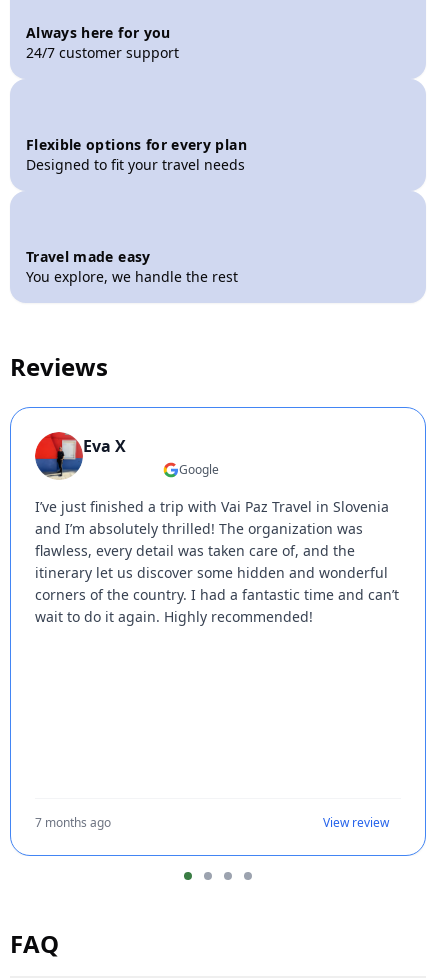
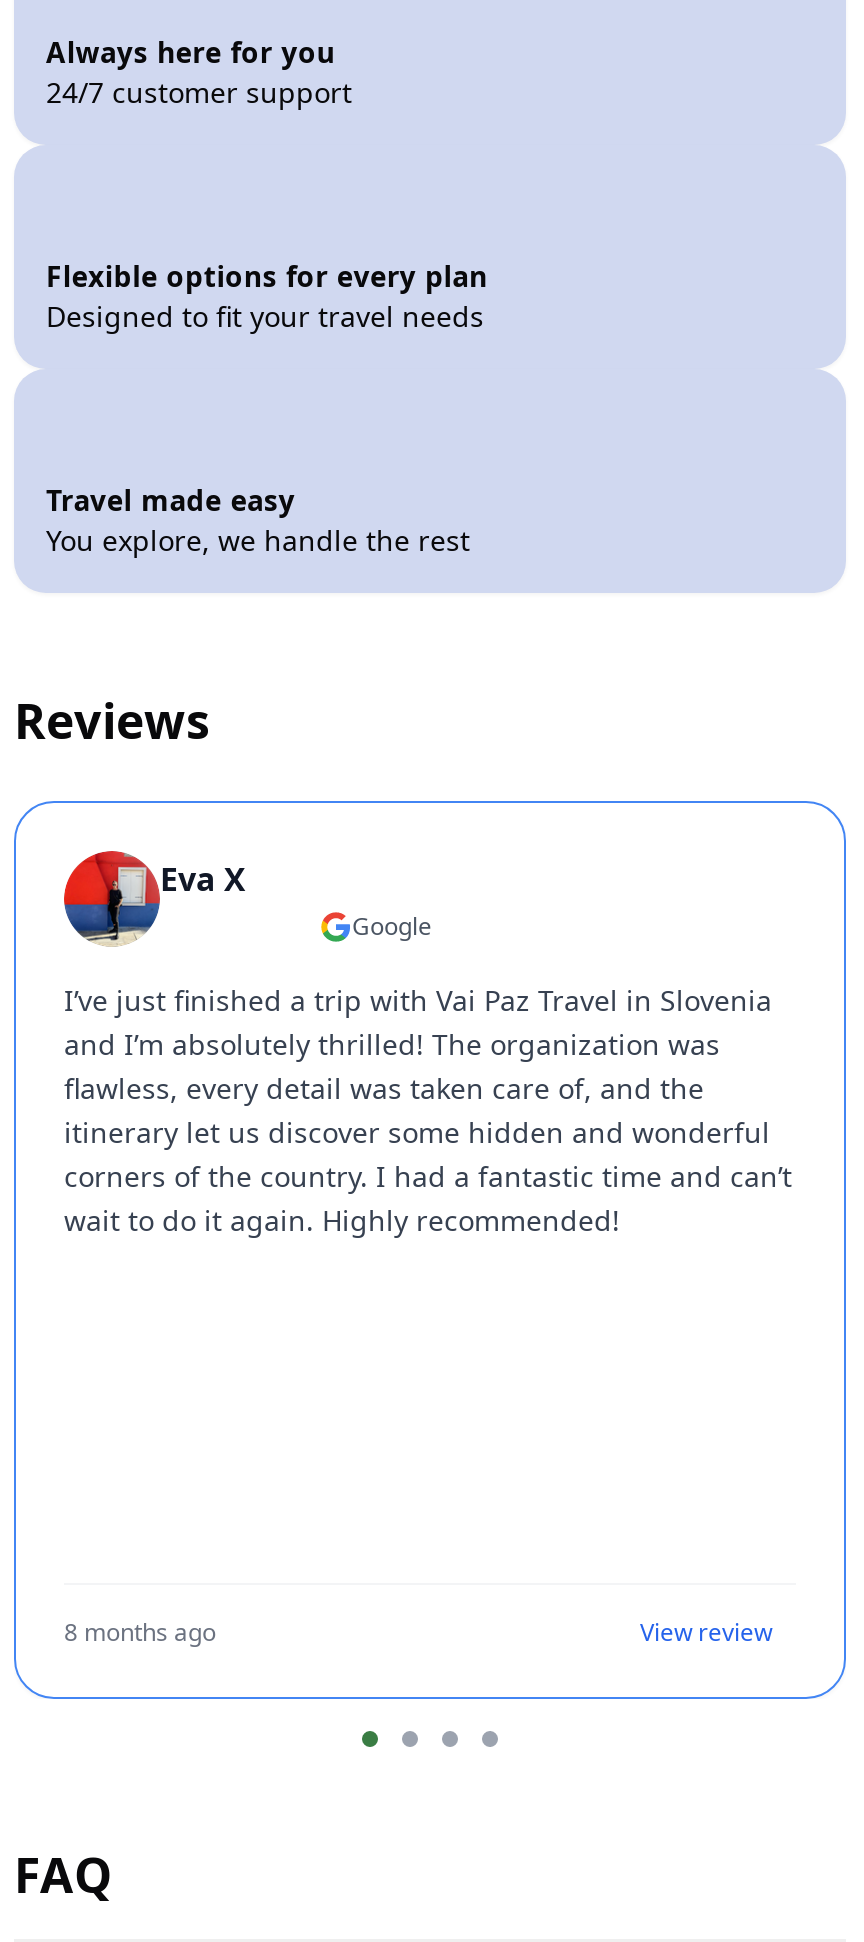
[35,814,111,831] 7 months ago -> [64,1614,216,1648] 8 months ago

